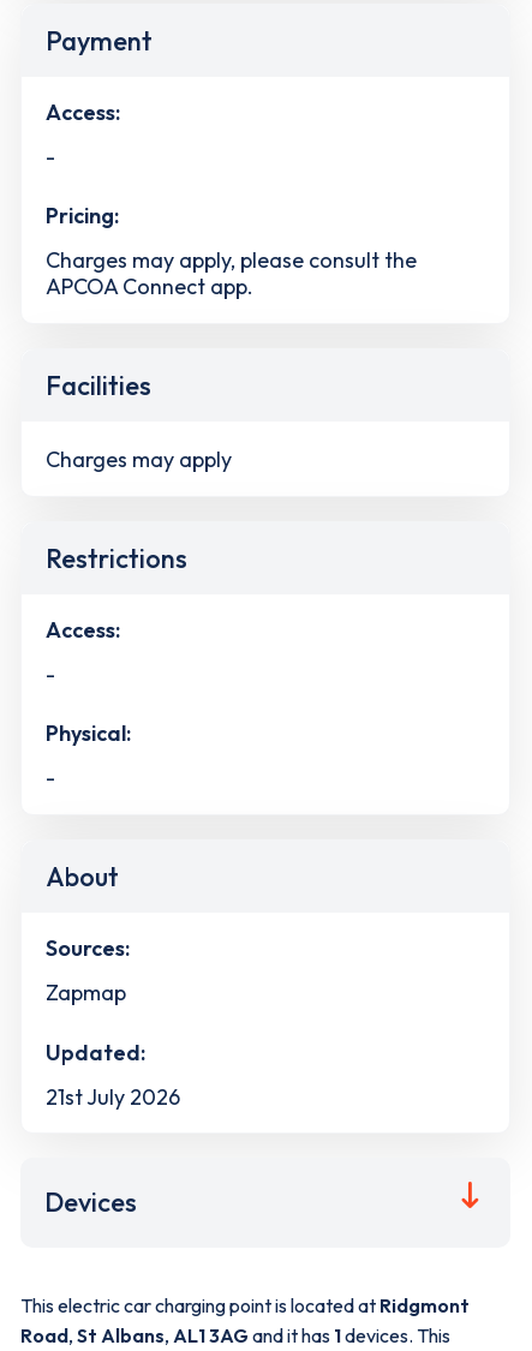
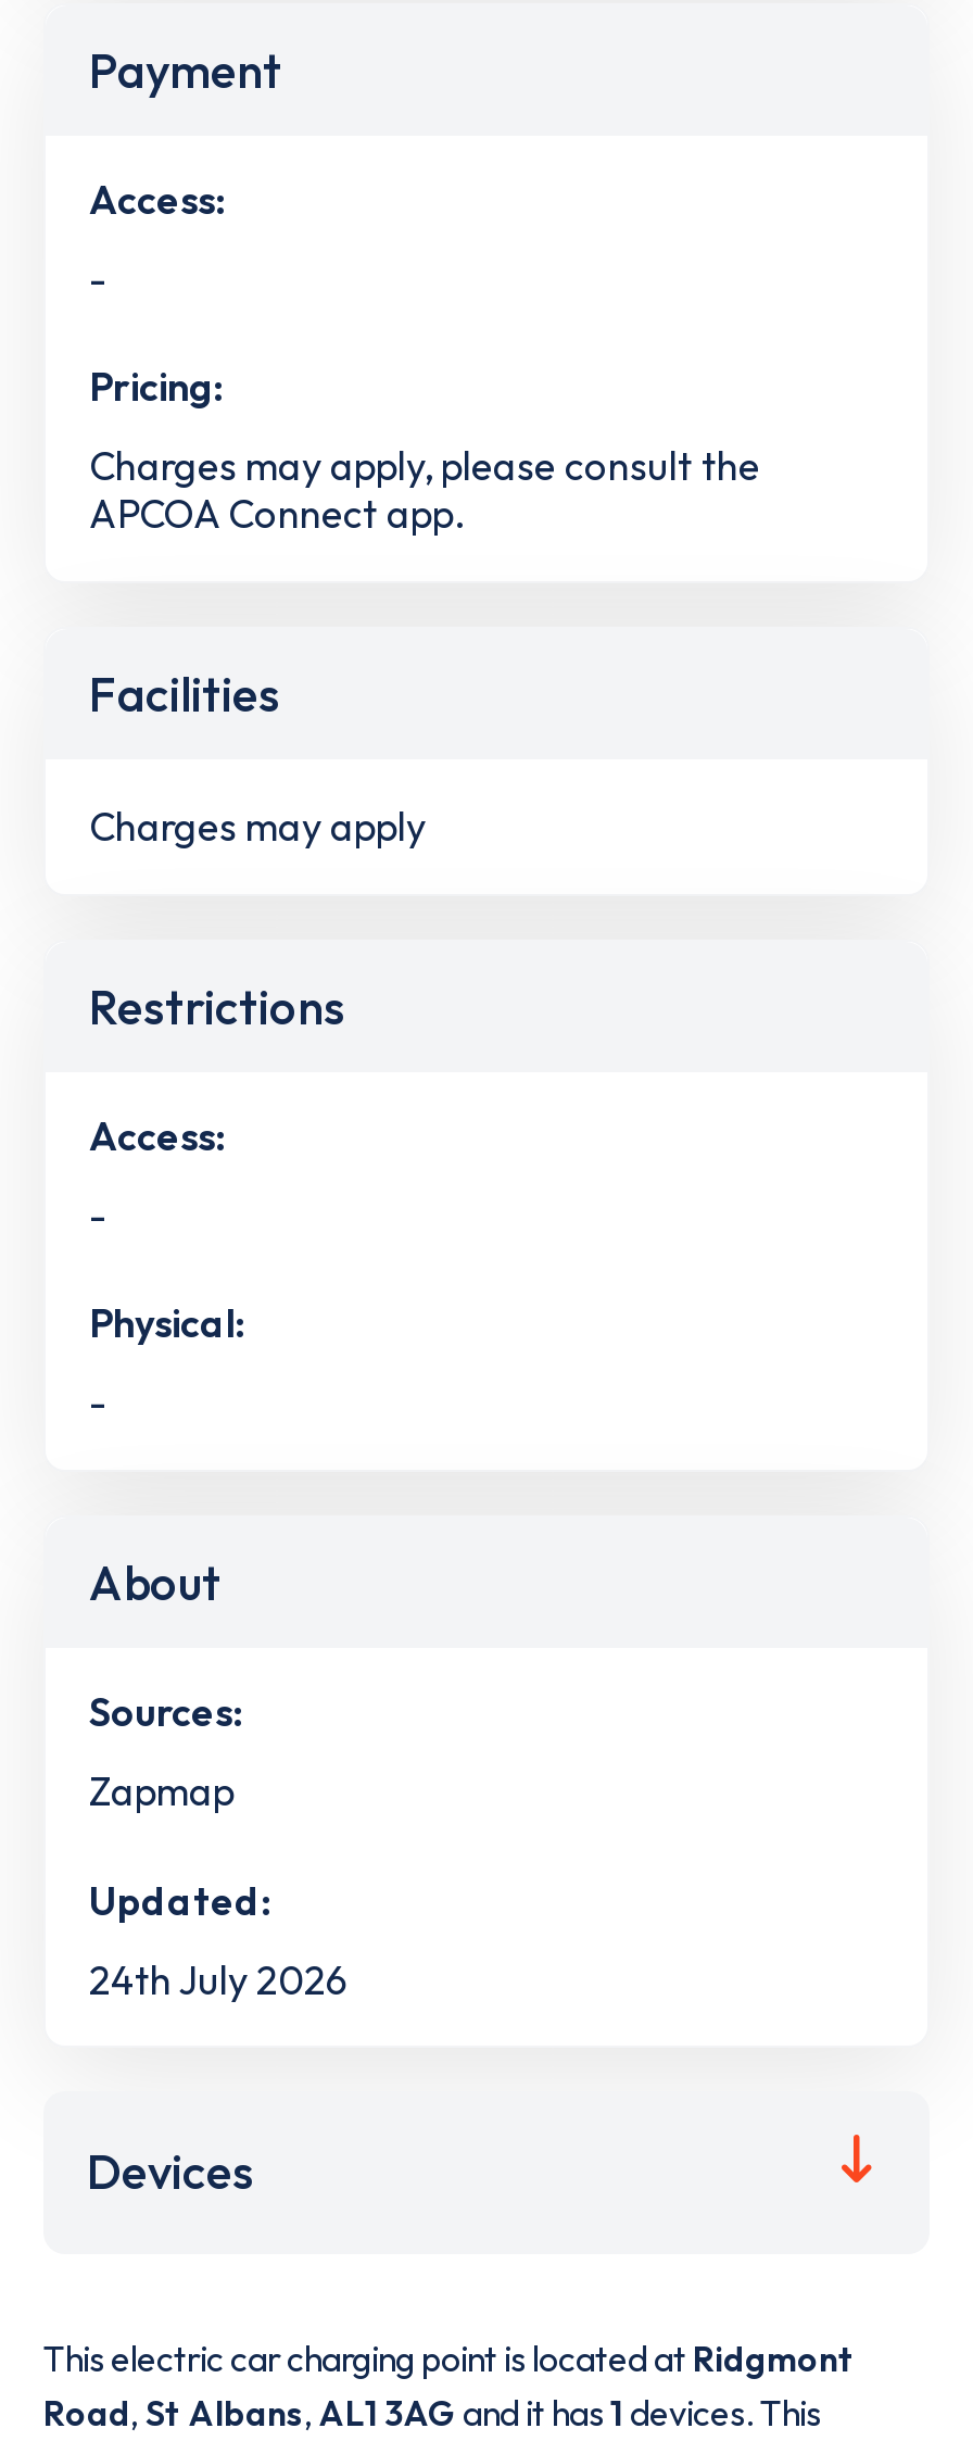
[46,1083,180,1110] 21st July 2026 -> [89,1955,347,2005] 24th July 2026

